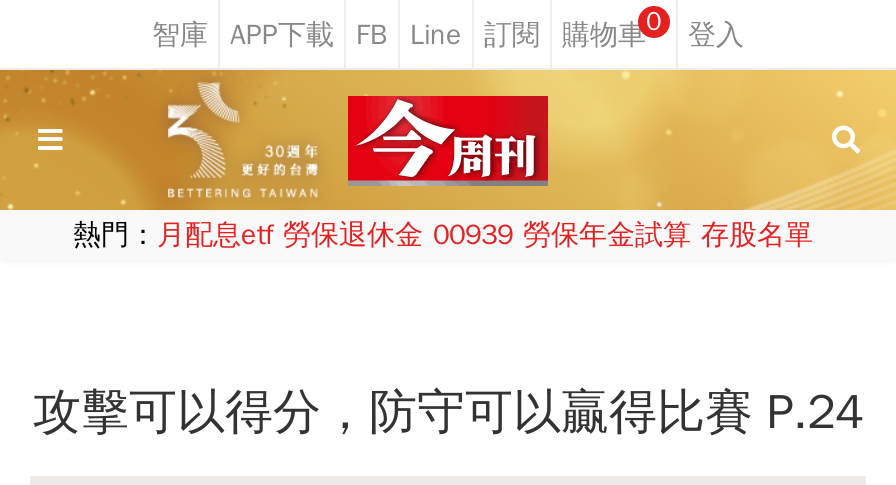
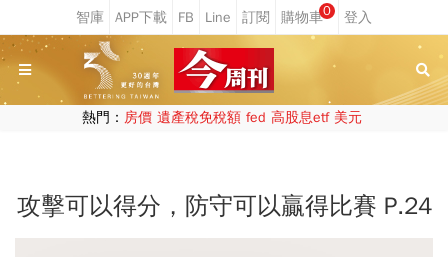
[73,218,813,252] 熱門：月配息etf 勞保退休金 00939 勞保年金試算 存股名單 -> [81,109,361,126] 熱門：房價 遺產稅免稅額 fed 高股息etf 美元

